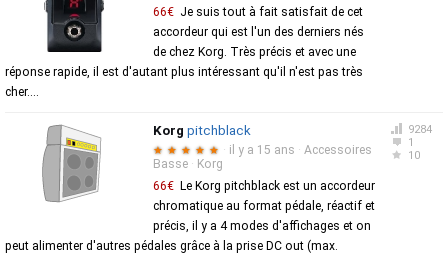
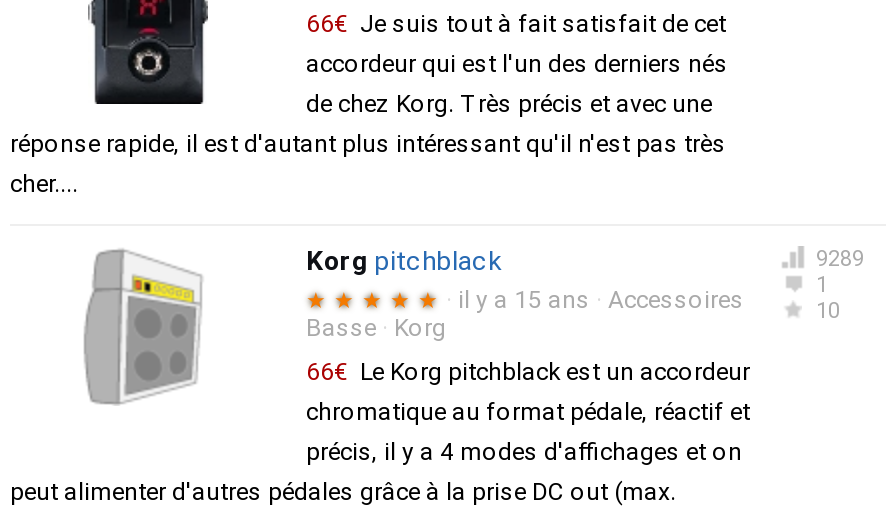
[408,123,432,136] 9284 -> [816,246,864,272] 9289

